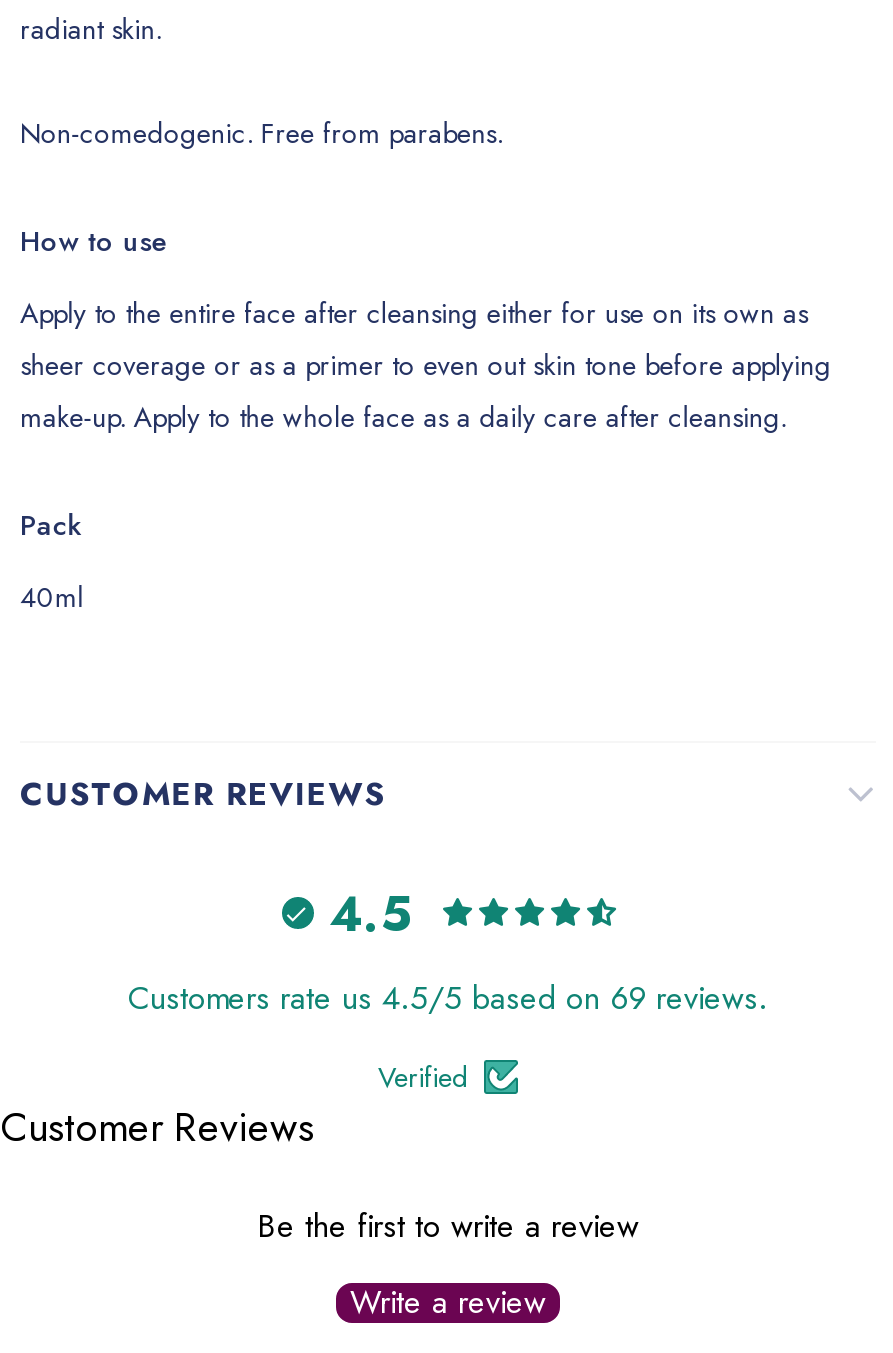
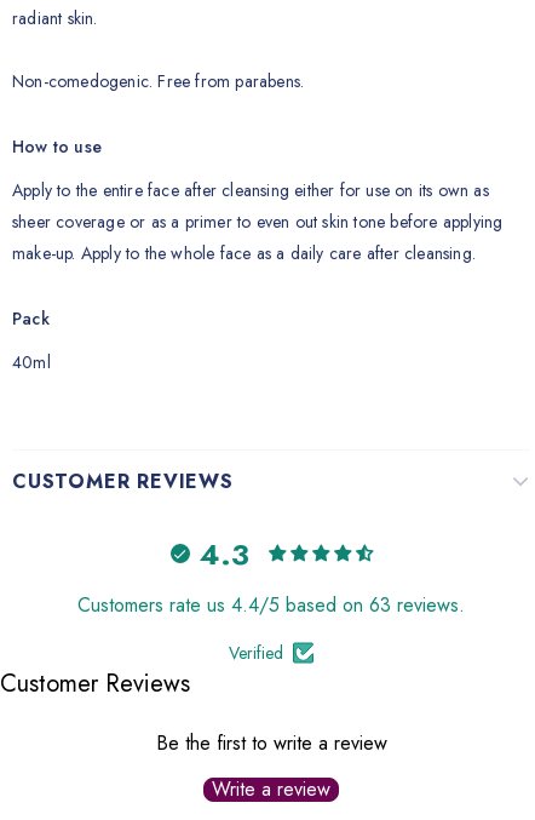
[329,878,411,948] 4.5 -> [199,532,249,575] 4.3
[128,975,768,1021] Customers rate us 4.5/5 based on 69 reviews. -> [77,591,465,619] Customers rate us 4.4/5 based on 63 reviews.

